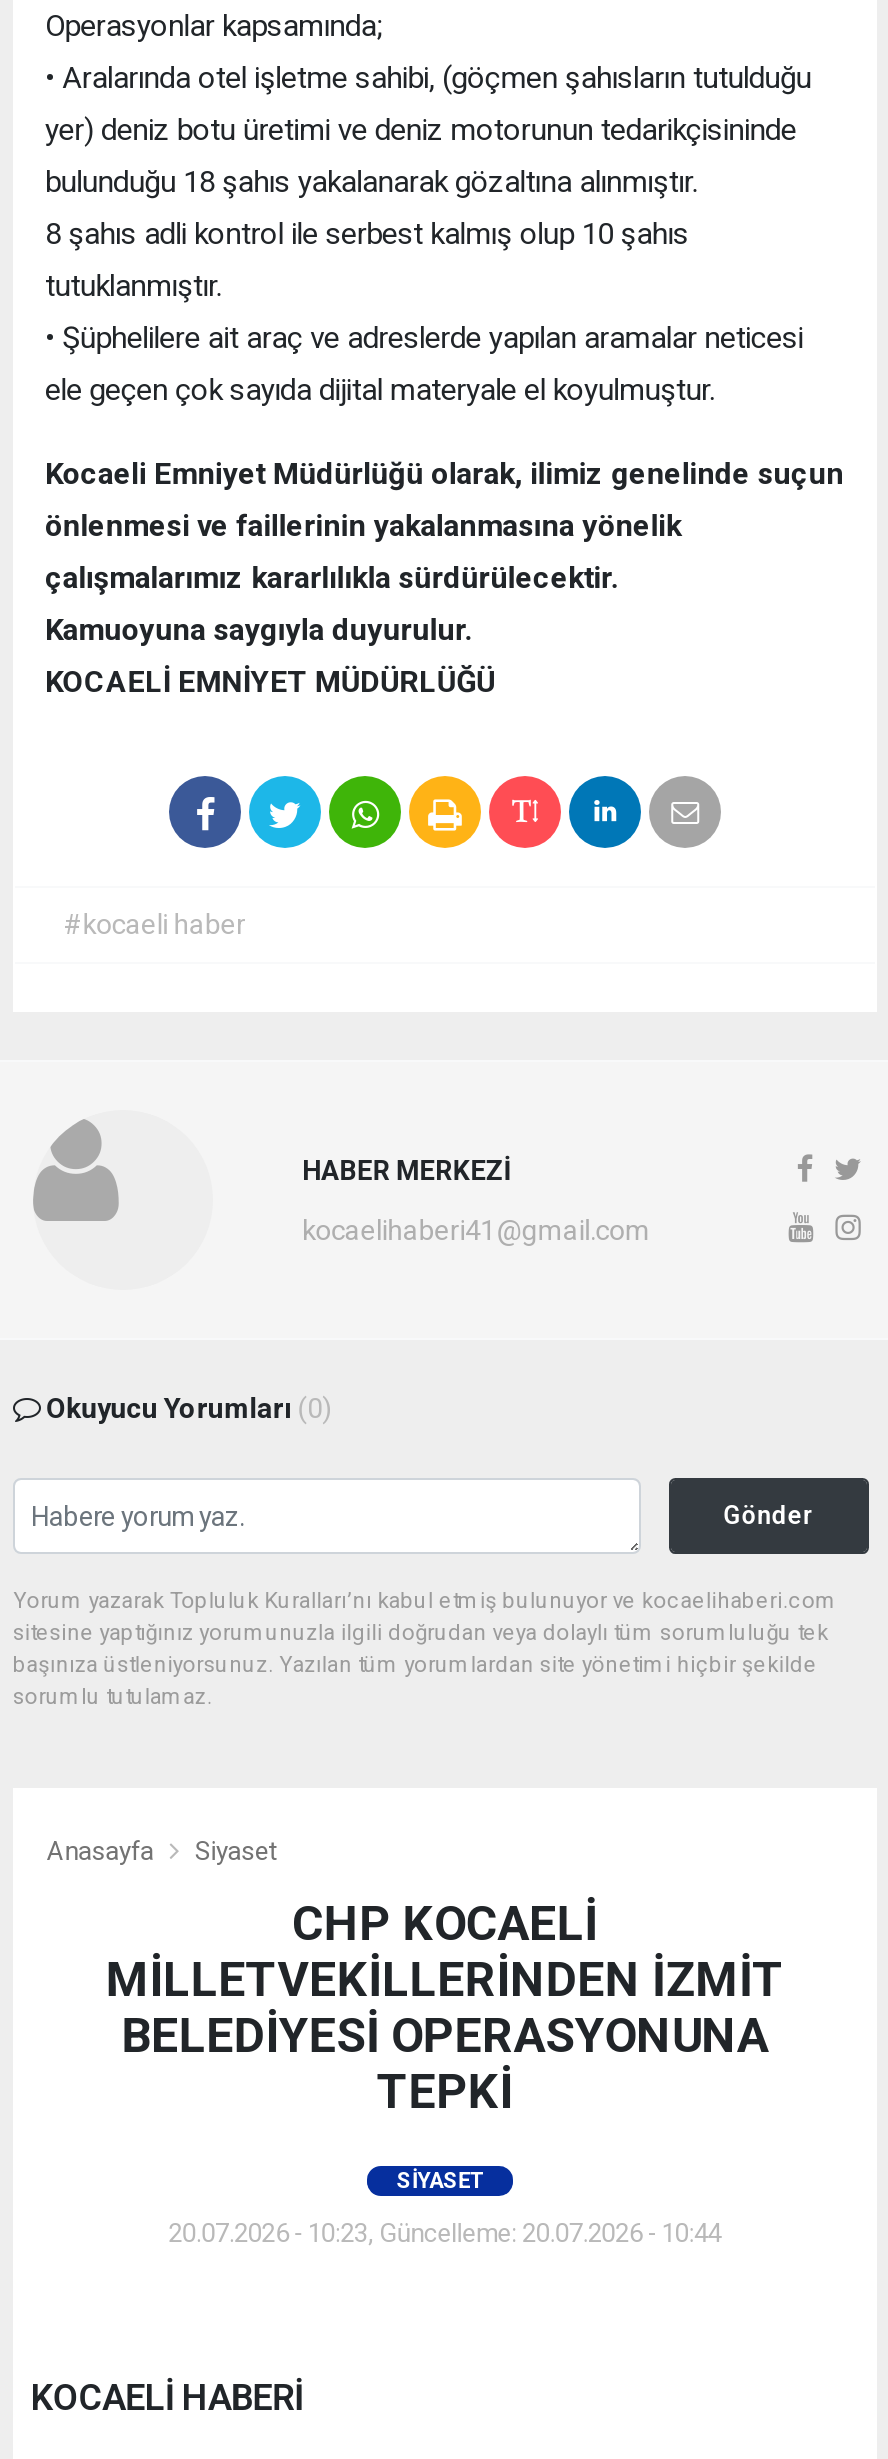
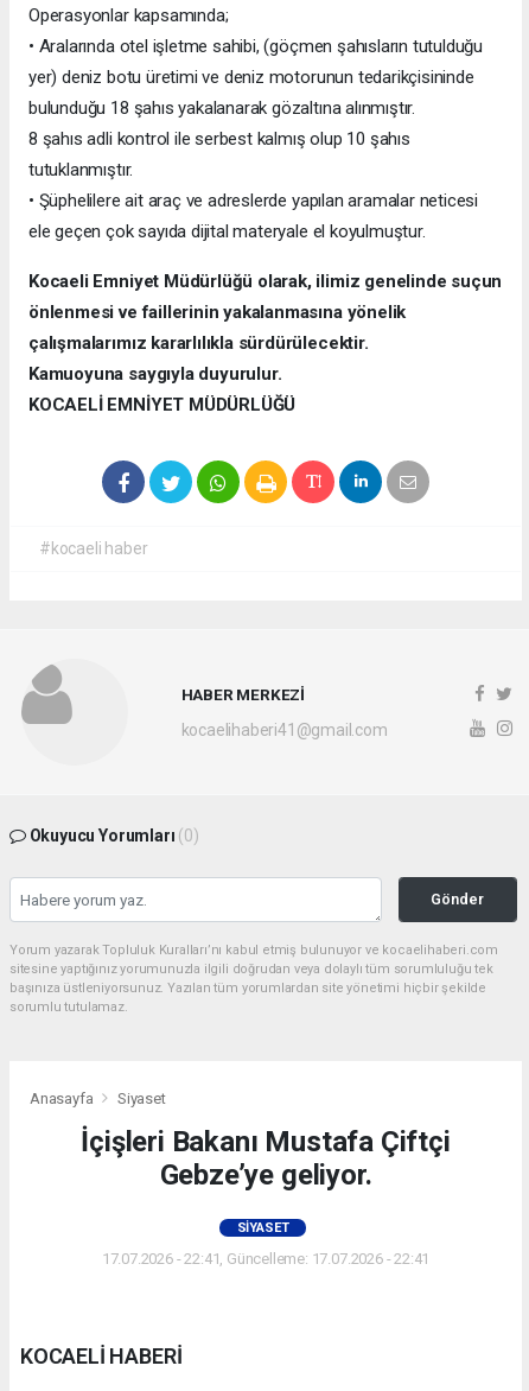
[106,1896,784,2120] CHP KOCAELİ | MİLLETVEKİLLERİNDEN İZMİT | BELEDİYESİ OPERASYONUNA | TEPKİ -> [81,1125,450,1191] İçişleri Bakanı Mustafa Çiftçi | Gebze’ye geliyor.
[169,2218,721,2248] 20.07.2026 - 10:23, Güncelleme: 20.07.2026 - 10:44 -> [102,1250,430,1267] 17.07.2026 - 22:41, Güncelleme: 17.07.2026 - 22:41

